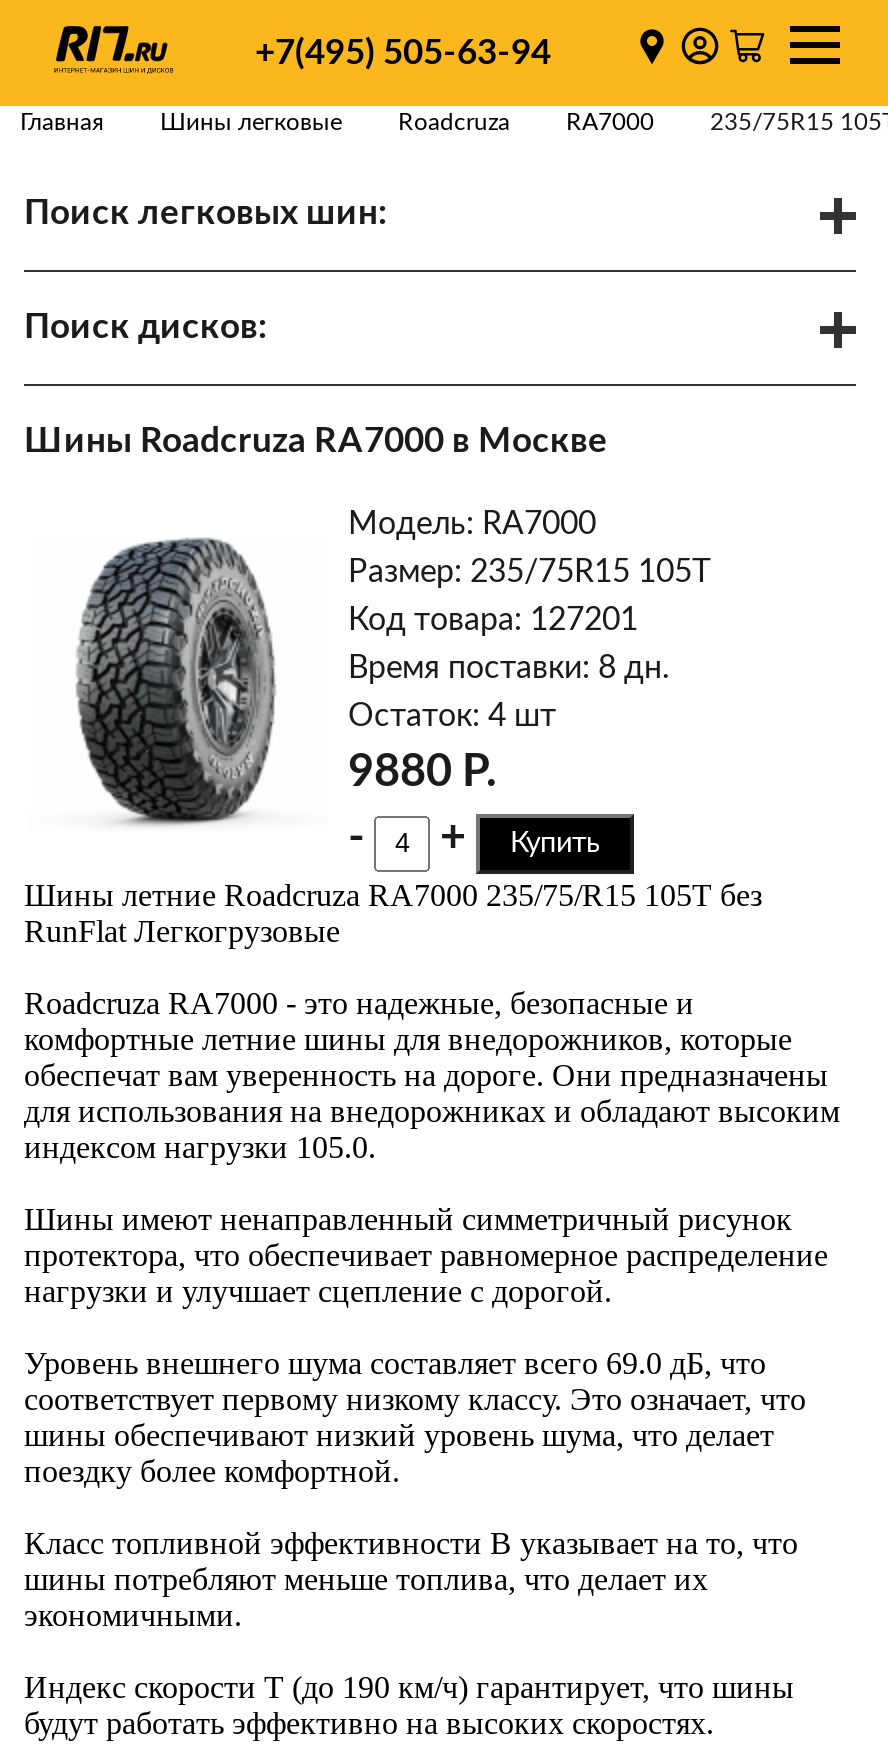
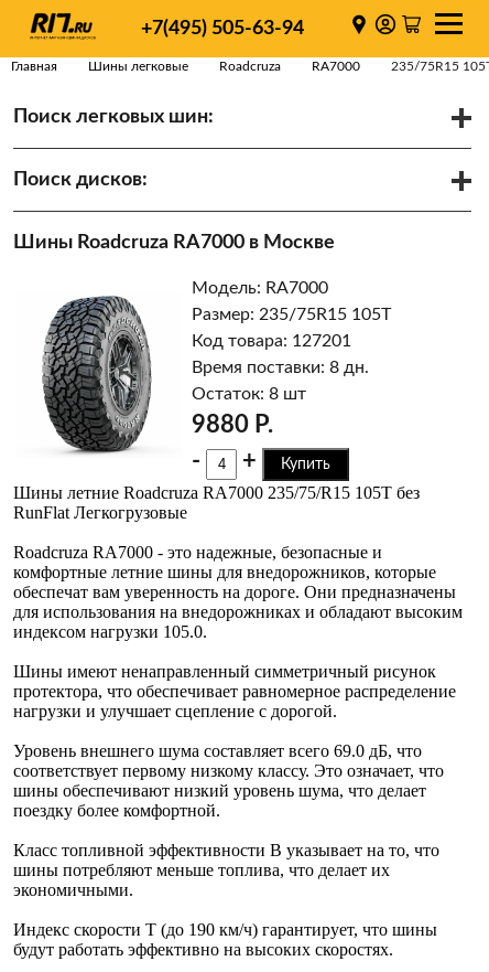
[348,700,556,732] Остаток: 4 шт -> [192,385,306,403] Остаток: 8 шт

